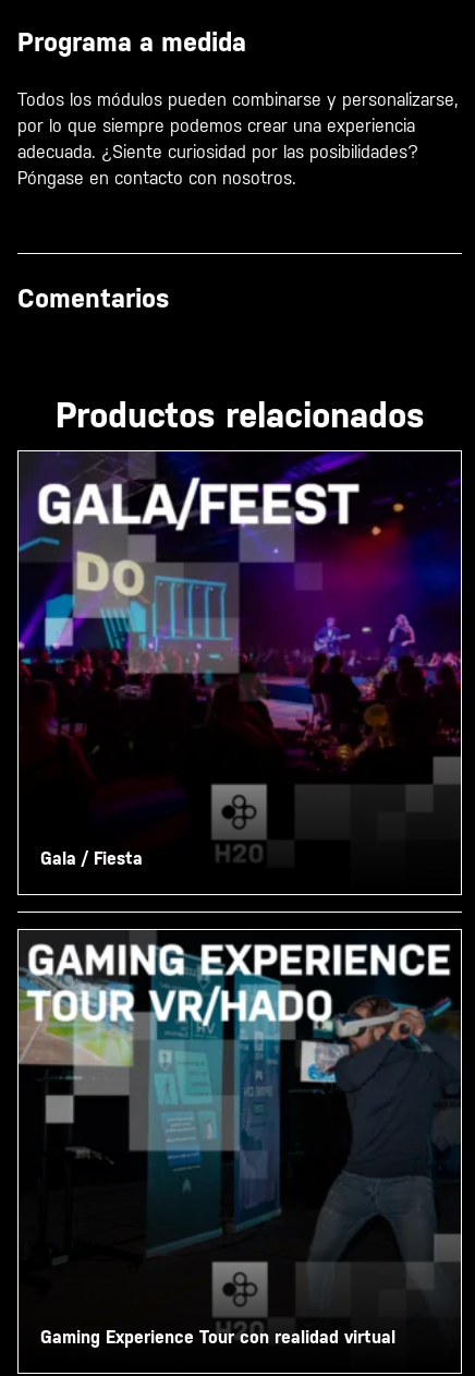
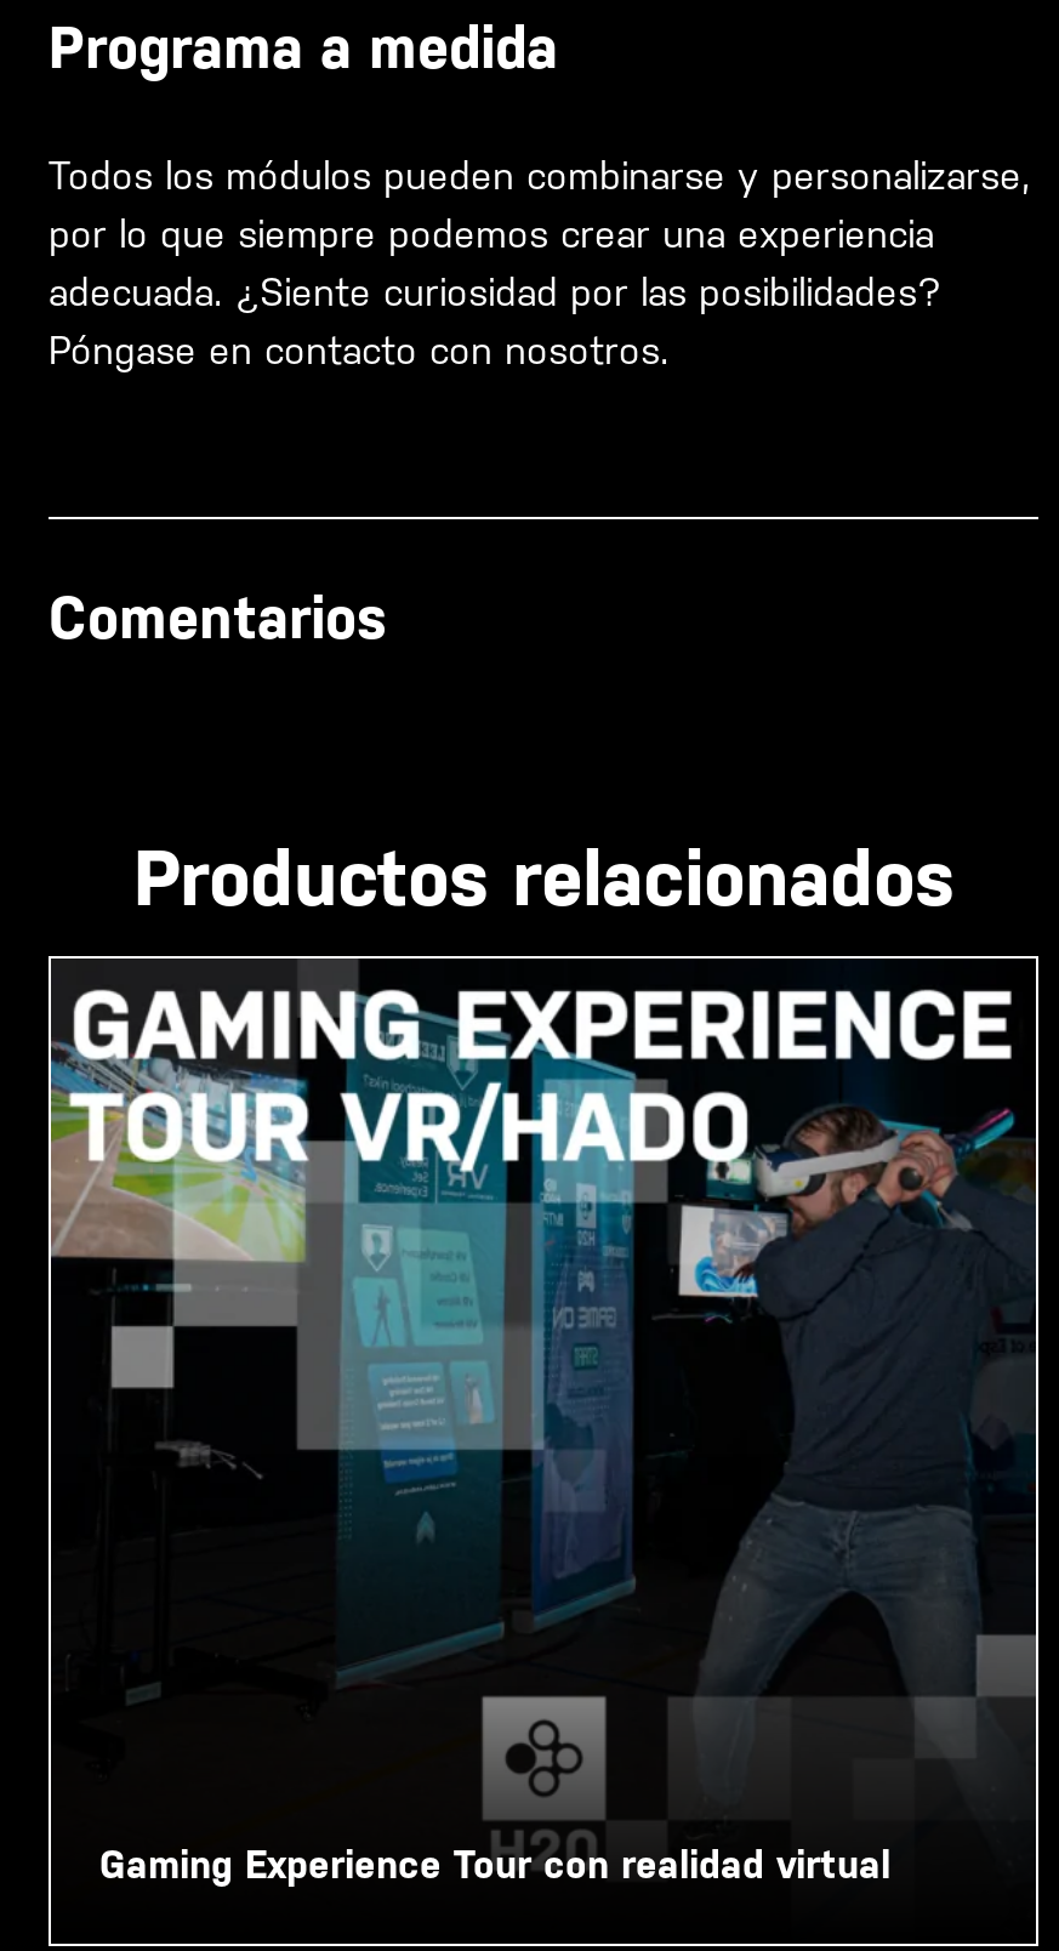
[17,451,461,759] [image] -> none
[40,848,143,869] Gala / Fiesta -> none

